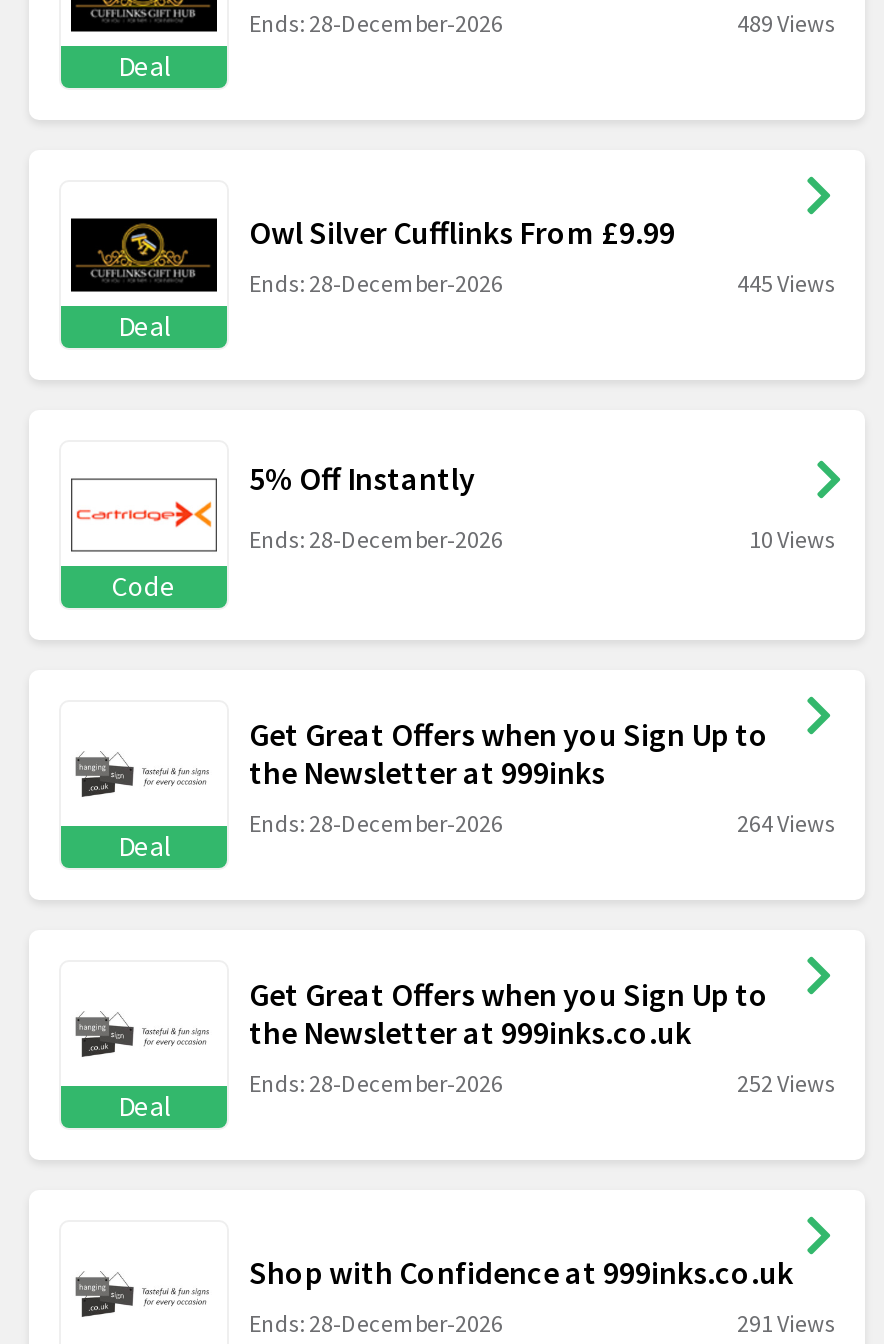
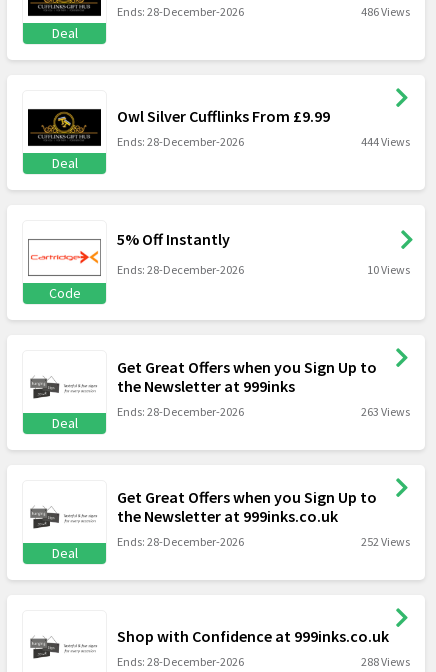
[737,8,835,38] 489 Views -> [361,4,410,19] 486 Views
[737,268,835,298] 445 Views -> [361,134,410,149] 444 Views
[737,808,835,838] 264 Views -> [361,404,410,419] 263 Views
[737,1308,835,1338] 291 Views -> [361,654,410,669] 288 Views

